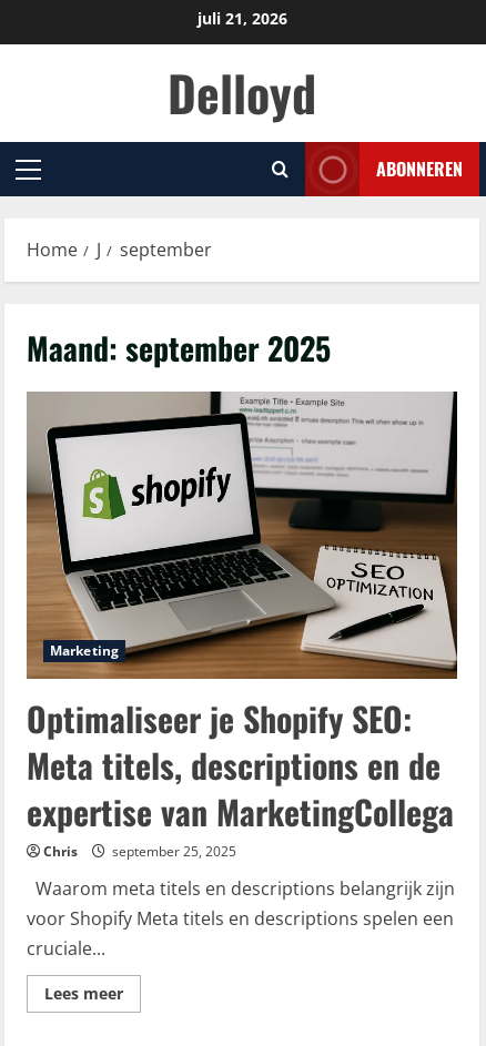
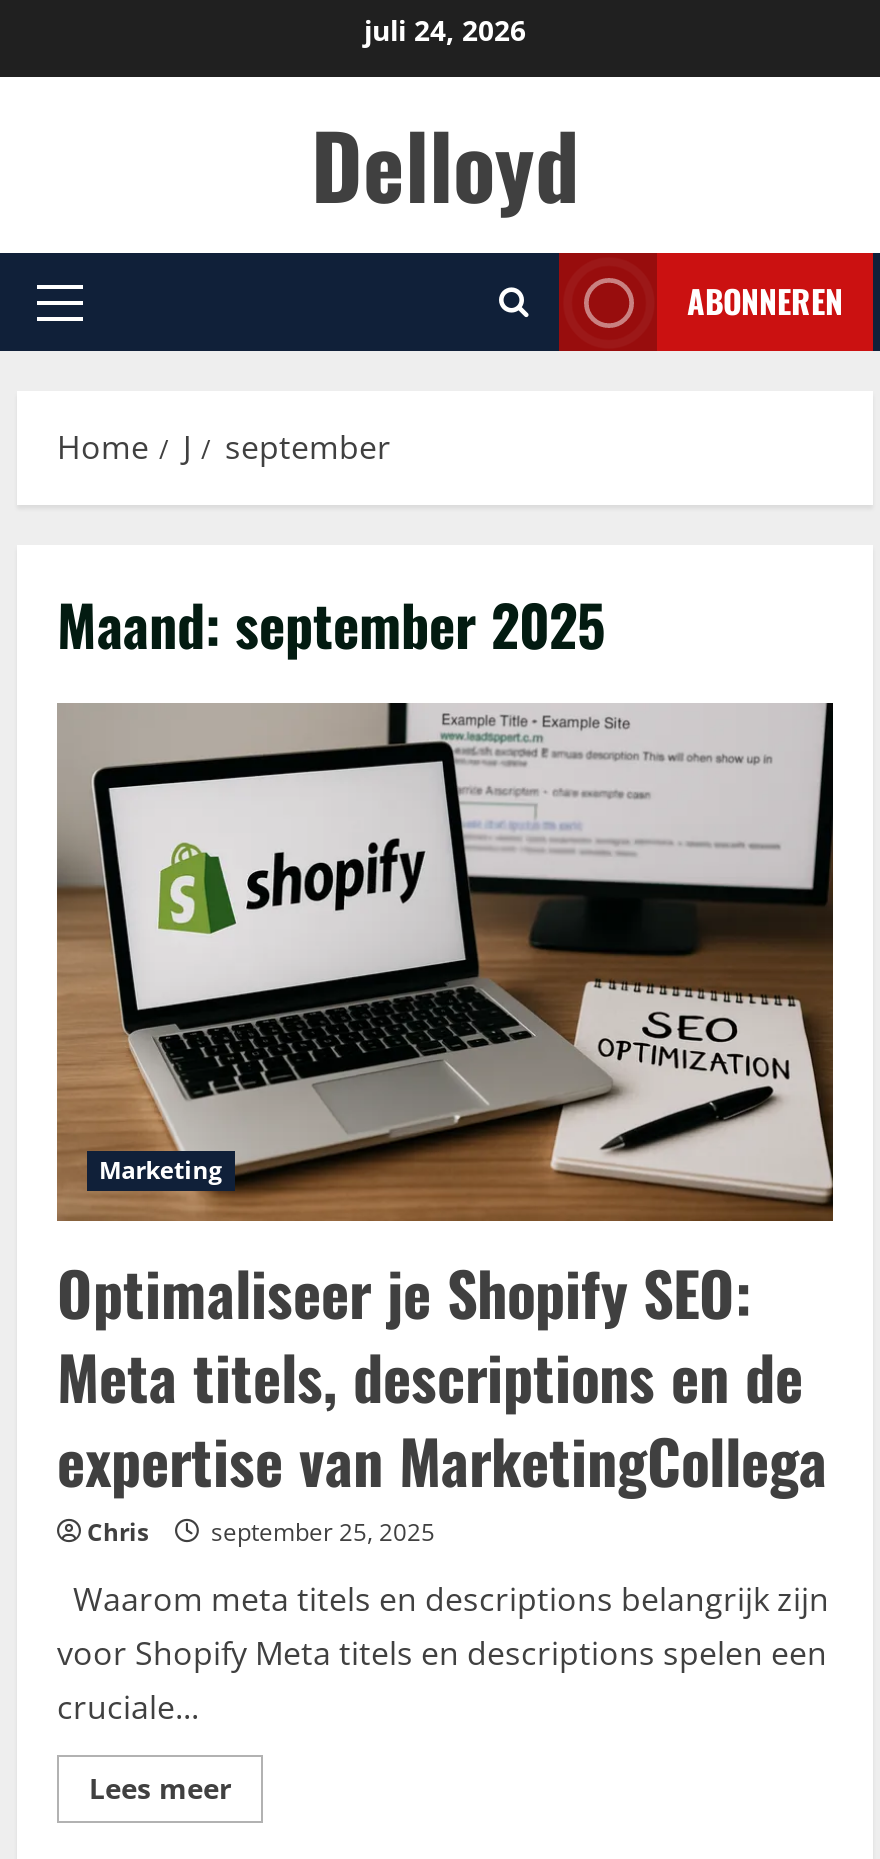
[197,8,287,29] juli 21, 2026 -> [364,11,526,49] juli 24, 2026

